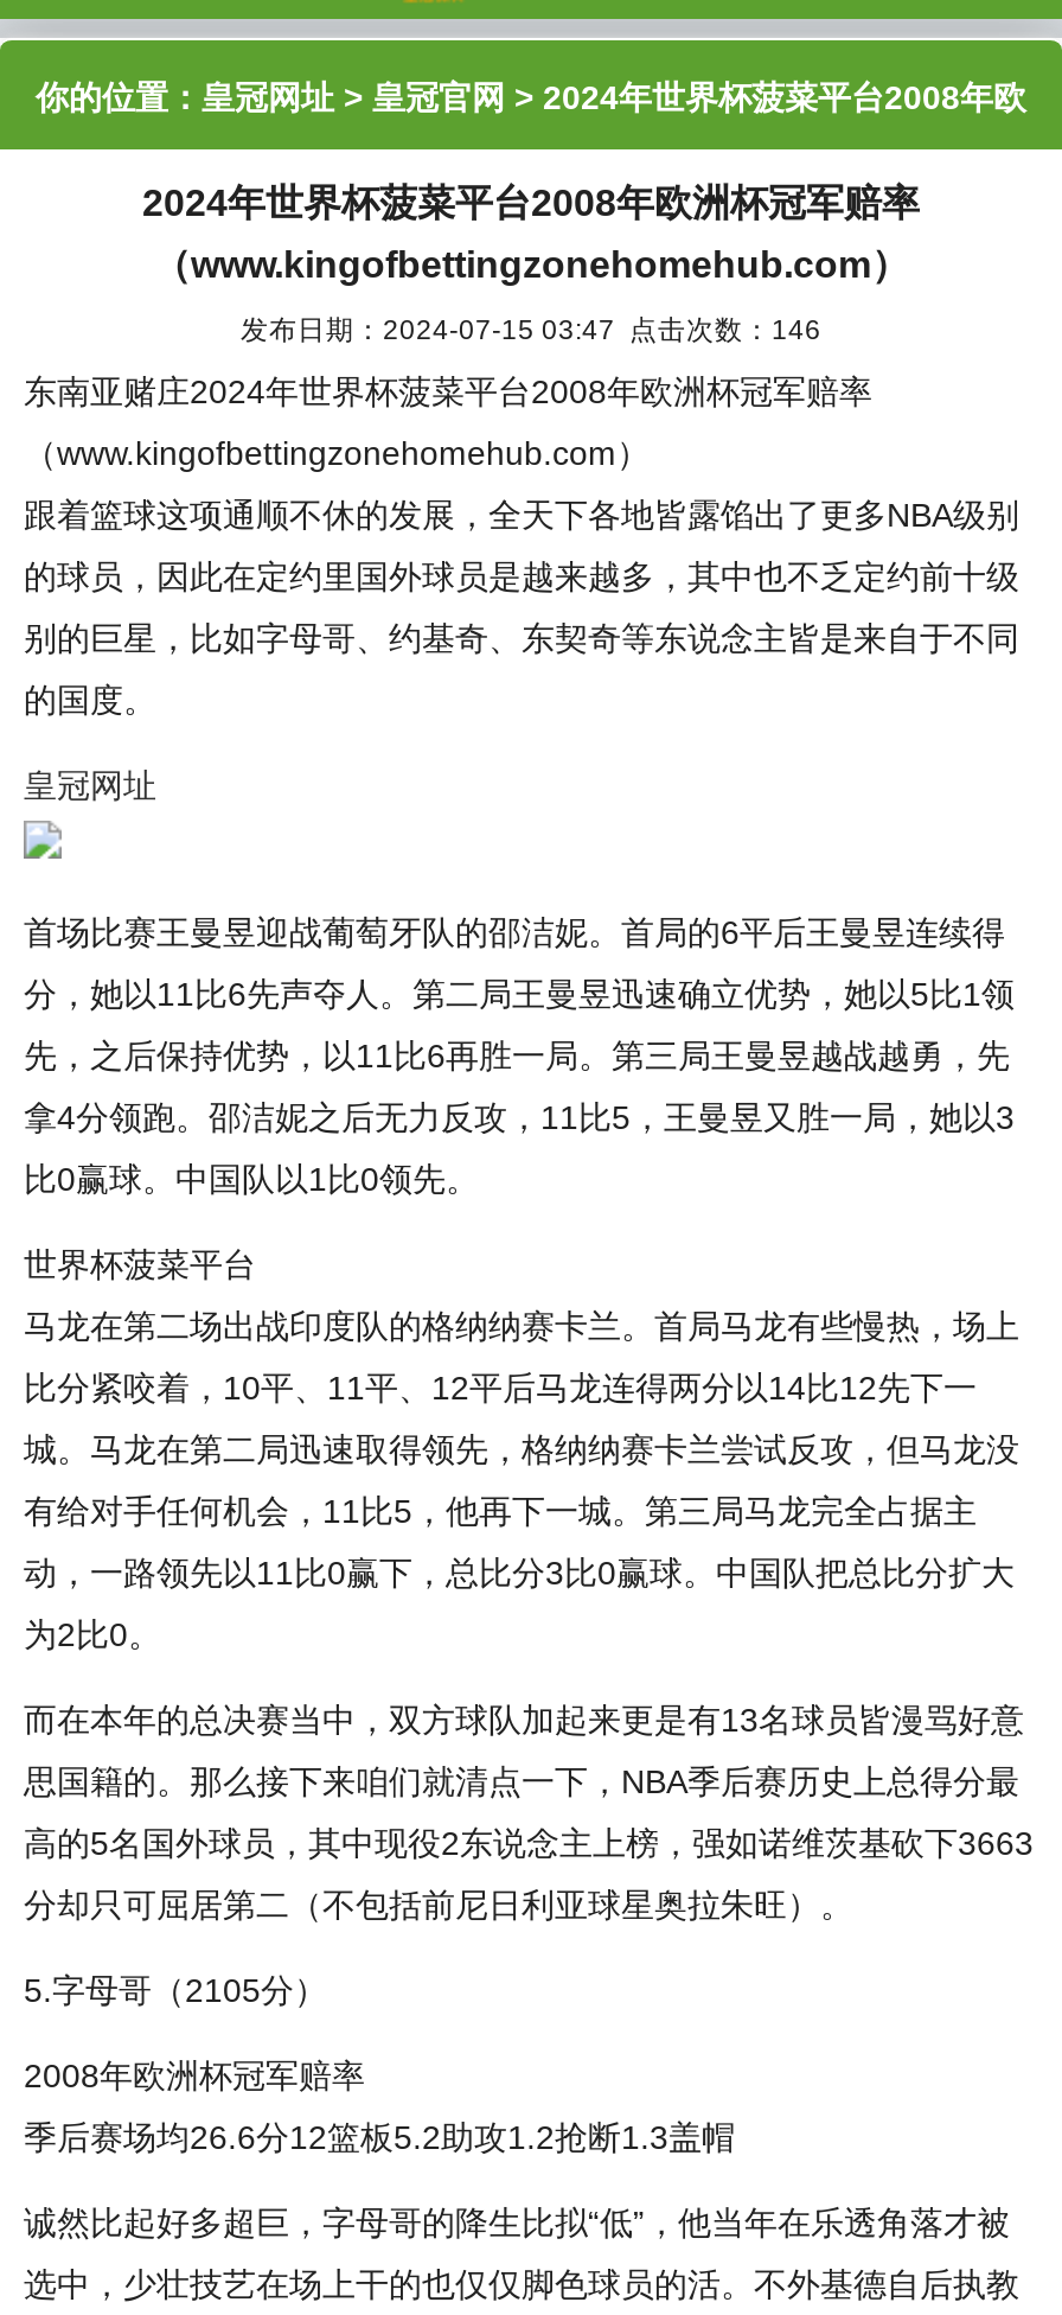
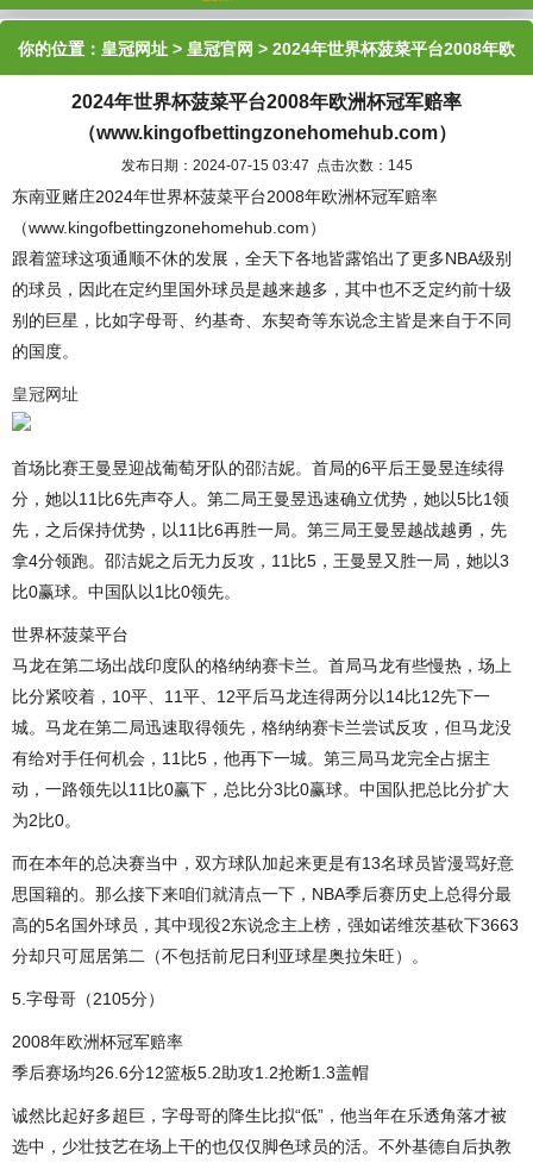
[241,313,821,344] 发布日期：2024-07-15 03:47 点击次数：146 -> [121,157,412,173] 发布日期：2024-07-15 03:47 点击次数：145

